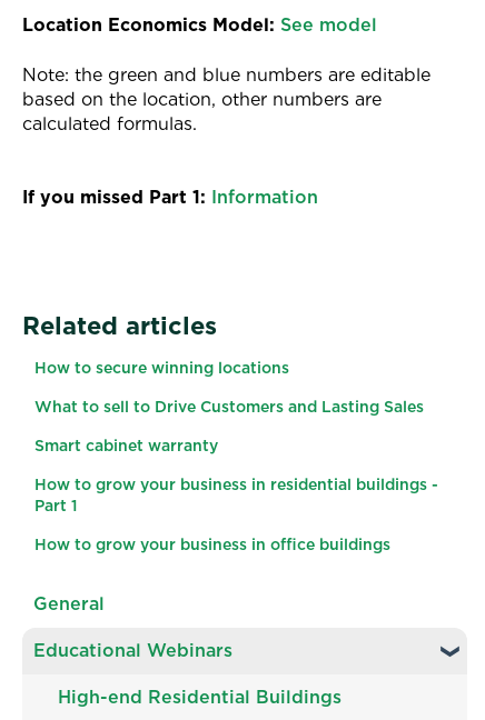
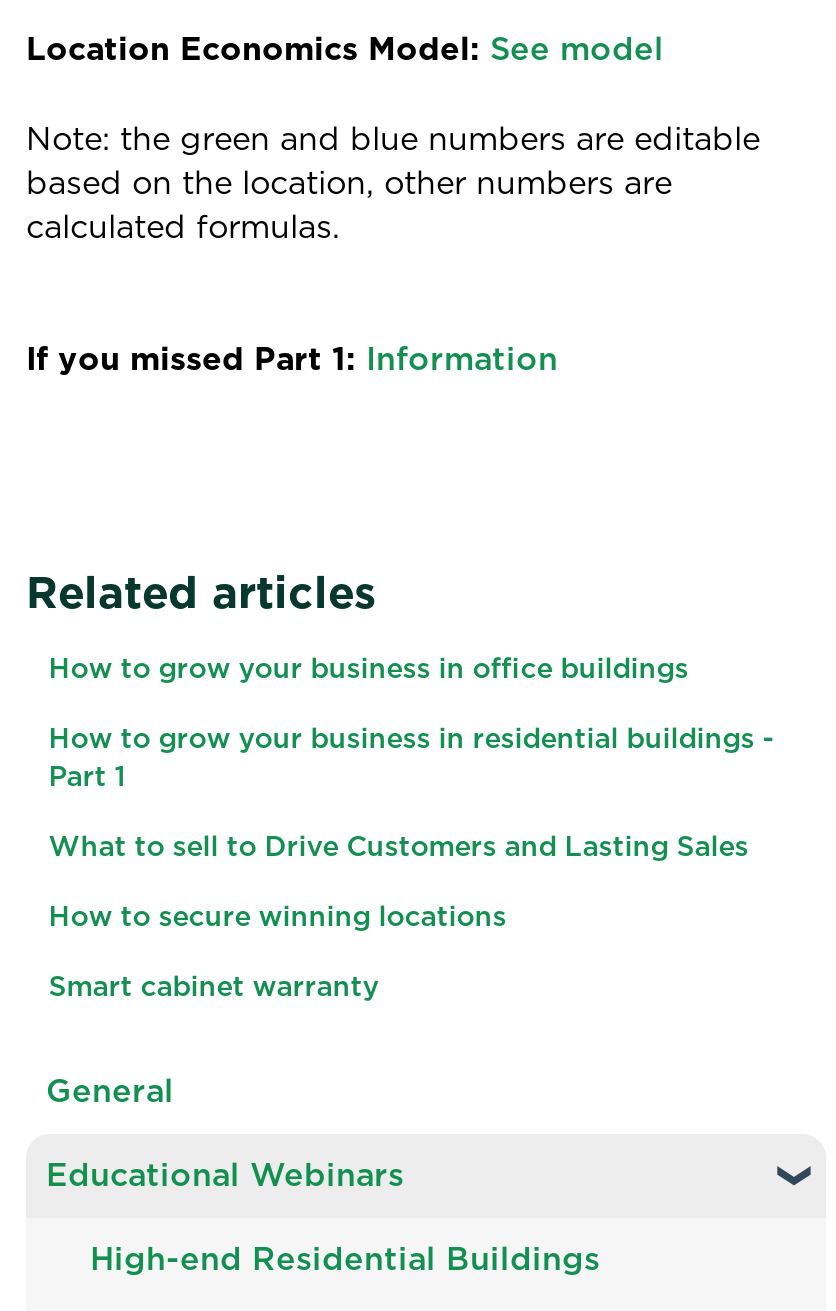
moved [35,359,424,455] -> [48,829,748,1001]: How to secure winning locations | What to sell to Drive Customers and Lasting Sales | Smart cabinet warranty
moved [35,476,439,515] -> [48,721,774,791]: How to grow your business in residential buildings - | Part 1
moved [35,536,391,554] -> [48,651,688,683]: How to grow your business in office buildings

